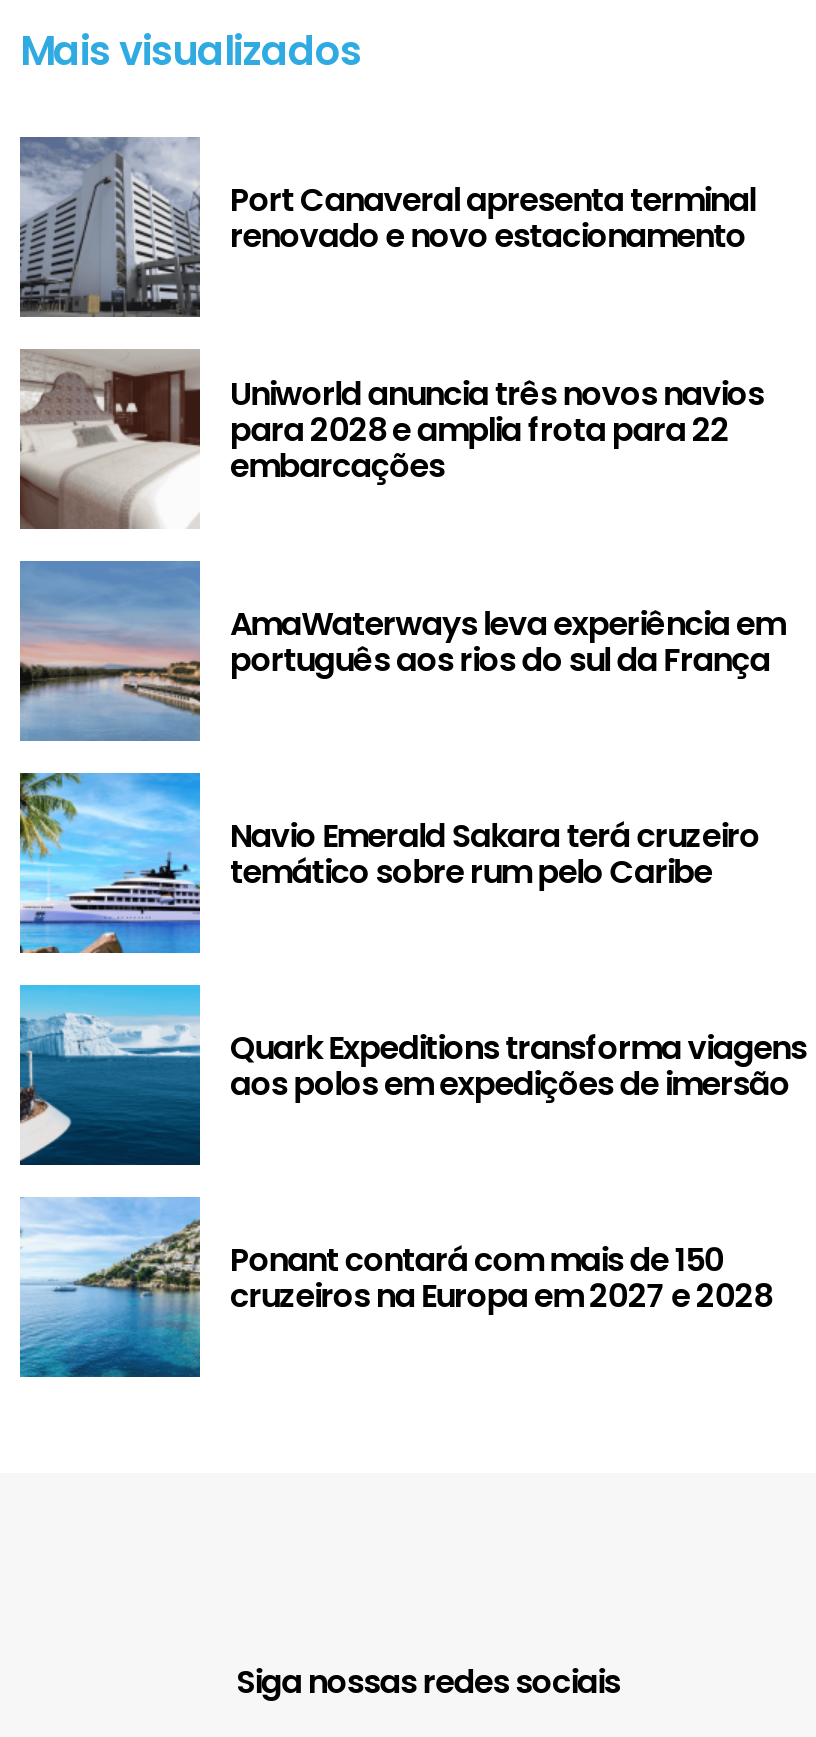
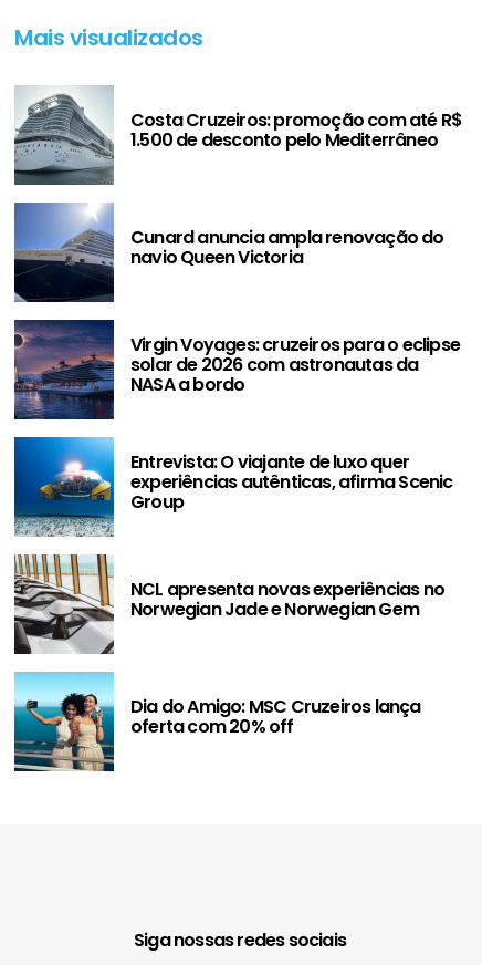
[20,135,755,317] [image] | Port Canaveral apresenta terminal | renovado e novo estacionamento -> [14,86,462,185] [image] | Costa Cruzeiros: promoção com até R$ | 1.500 de desconto pelo Mediterrâneo
[18,347,764,531] [image] | Uniworld anuncia três novos navios | para 2028 e amplia frota para 22 | embarcações -> [13,203,444,303] [image] | Cunard anuncia ampla renovação do | navio Queen Victoria
[18,559,785,743] [image] | AmaWaterways leva experiência em | português aos rios do sul da França -> [13,319,460,421] [image] | Virgin Voyages: cruzeiros para o eclipse | solar de 2026 com astronautas da | NASA a bordo
[18,771,760,955] [image] | Navio Emerald Sakara terá cruzeiro | temático sobre rum pelo Caribe -> [13,436,453,538] [image] | Entrevista: O viajante de luxo quer | experiências autênticas, afirma Scenic | Group
[18,983,806,1167] [image] | Quark Expeditions transforma viagens | aos polos em expedições de imersão -> [13,553,444,655] [image] | NCL apresenta novas experiências no | Norwegian Jade e Norwegian Gem
[18,1199,772,1379] [image] | Ponant contará com mais de 150 | cruzeiros na Europa em 2027 e 2028 -> [13,672,421,772] [image] | Dia do Amigo: MSC Cruzeiros lança | oferta com 20% off

